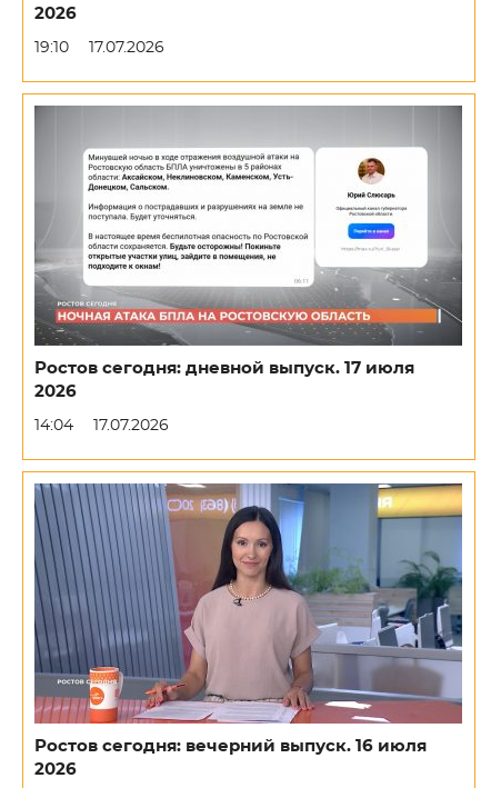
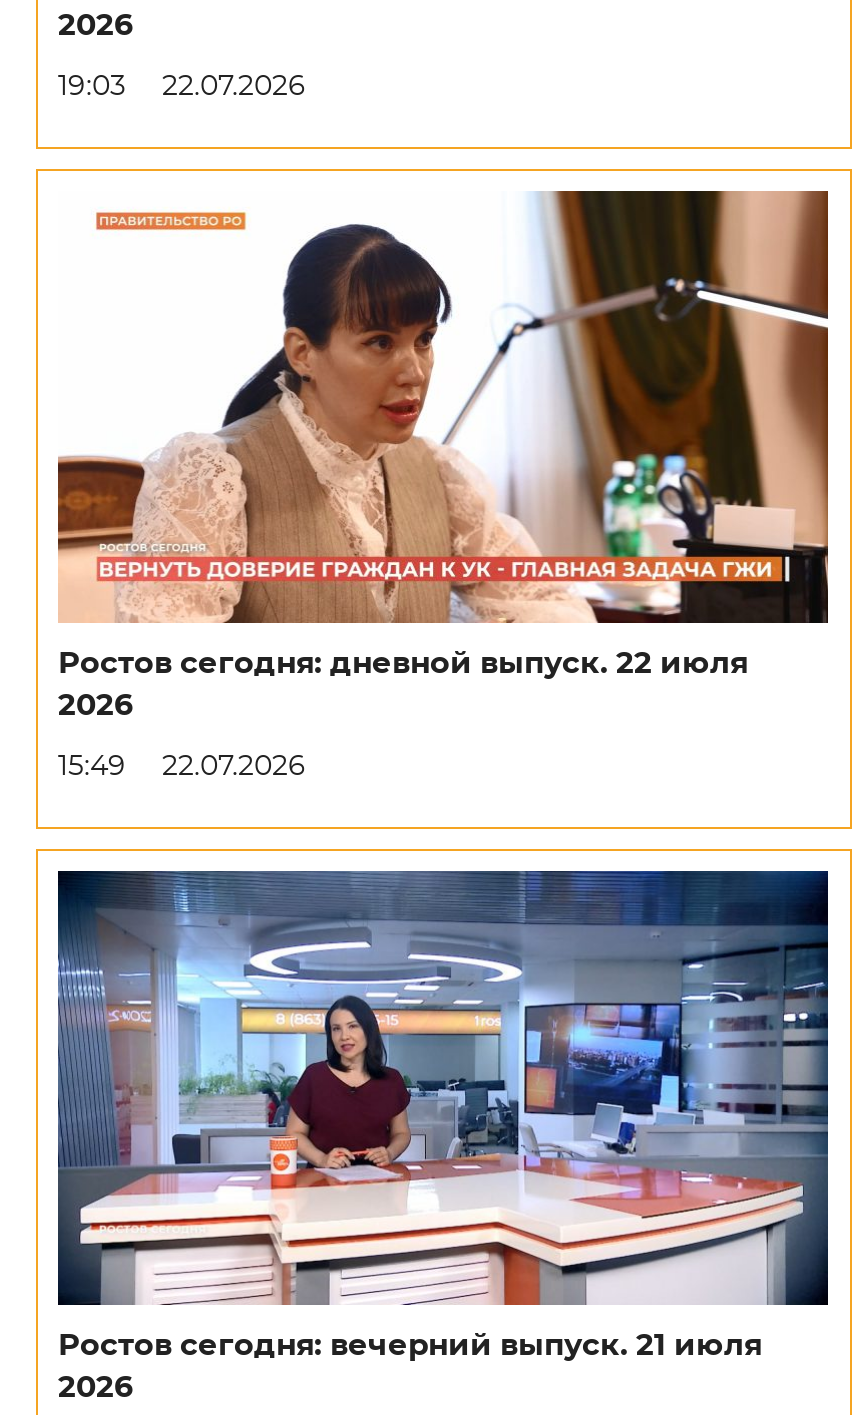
[34,40,69,56] 19:10 -> [58,72,126,100] 19:03
[89,40,164,56] 17.07.2026 -> [162,72,306,100] 22.07.2026
[33,104,463,377] [image] | Ростов сегодня: дневной выпуск. 17 июля -> [56,190,830,679] [image] | Ростов сегодня: дневной выпуск. 22 июля
[34,418,73,433] 14:04 -> [58,753,126,781] 15:49
[93,418,169,433] 17.07.2026 -> [162,753,306,781] 22.07.2026
[33,482,463,755] [image] | Ростов сегодня: вечерний выпуск. 16 июля -> [56,870,830,1360] [image] | Ростов сегодня: вечерний выпуск. 21 июля

